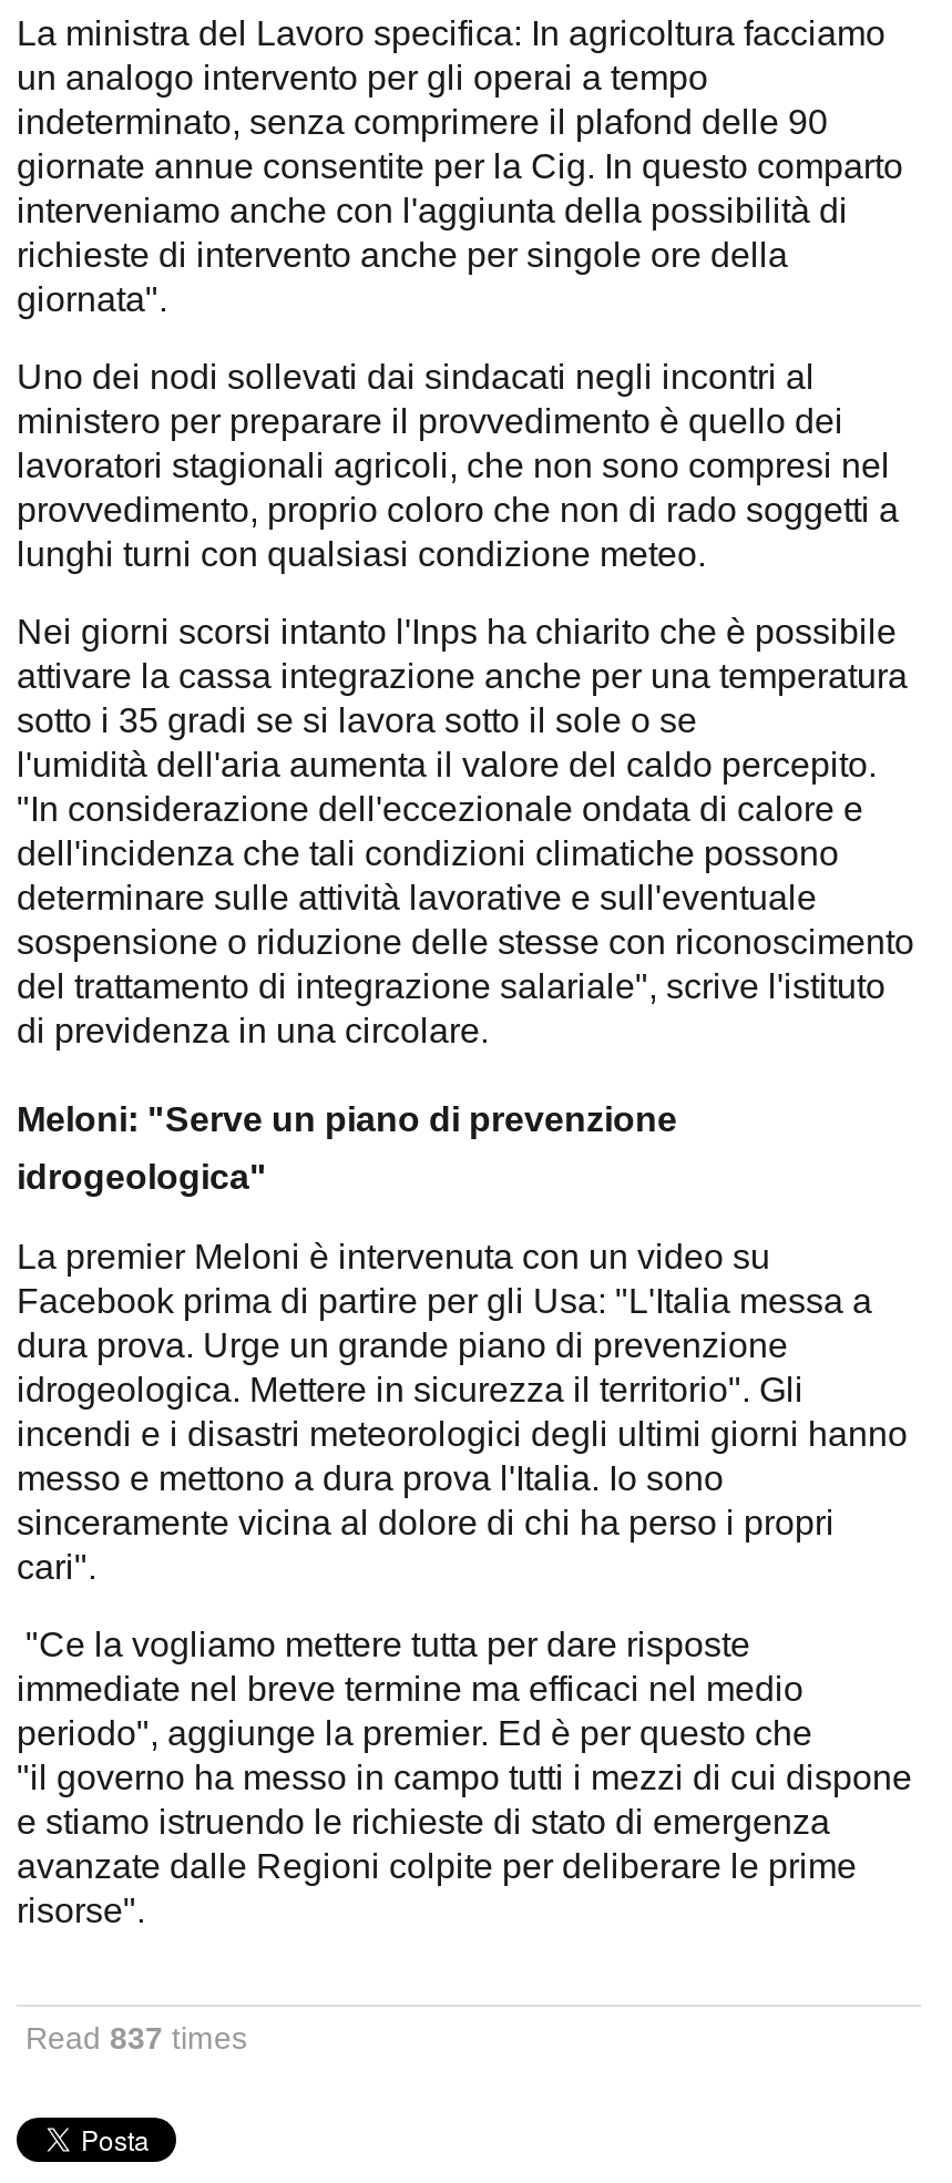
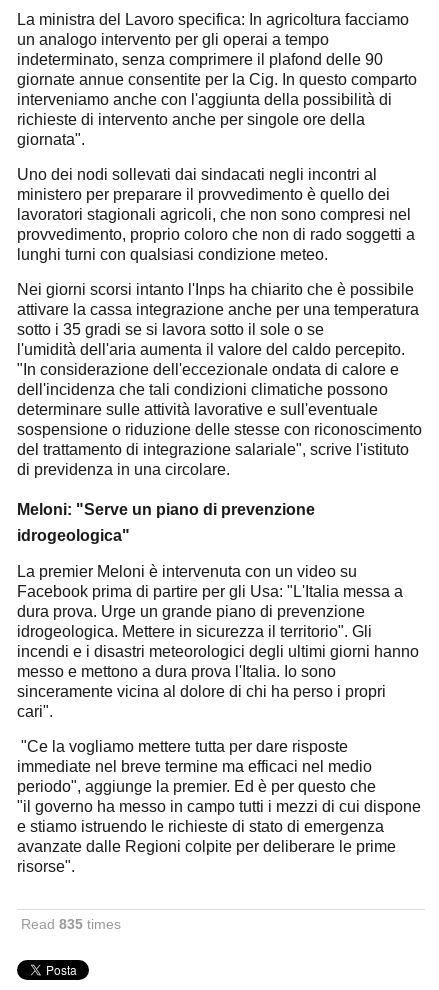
[25,2019,247,2054] Read 837 times -> [21,915,121,931] Read 835 times

